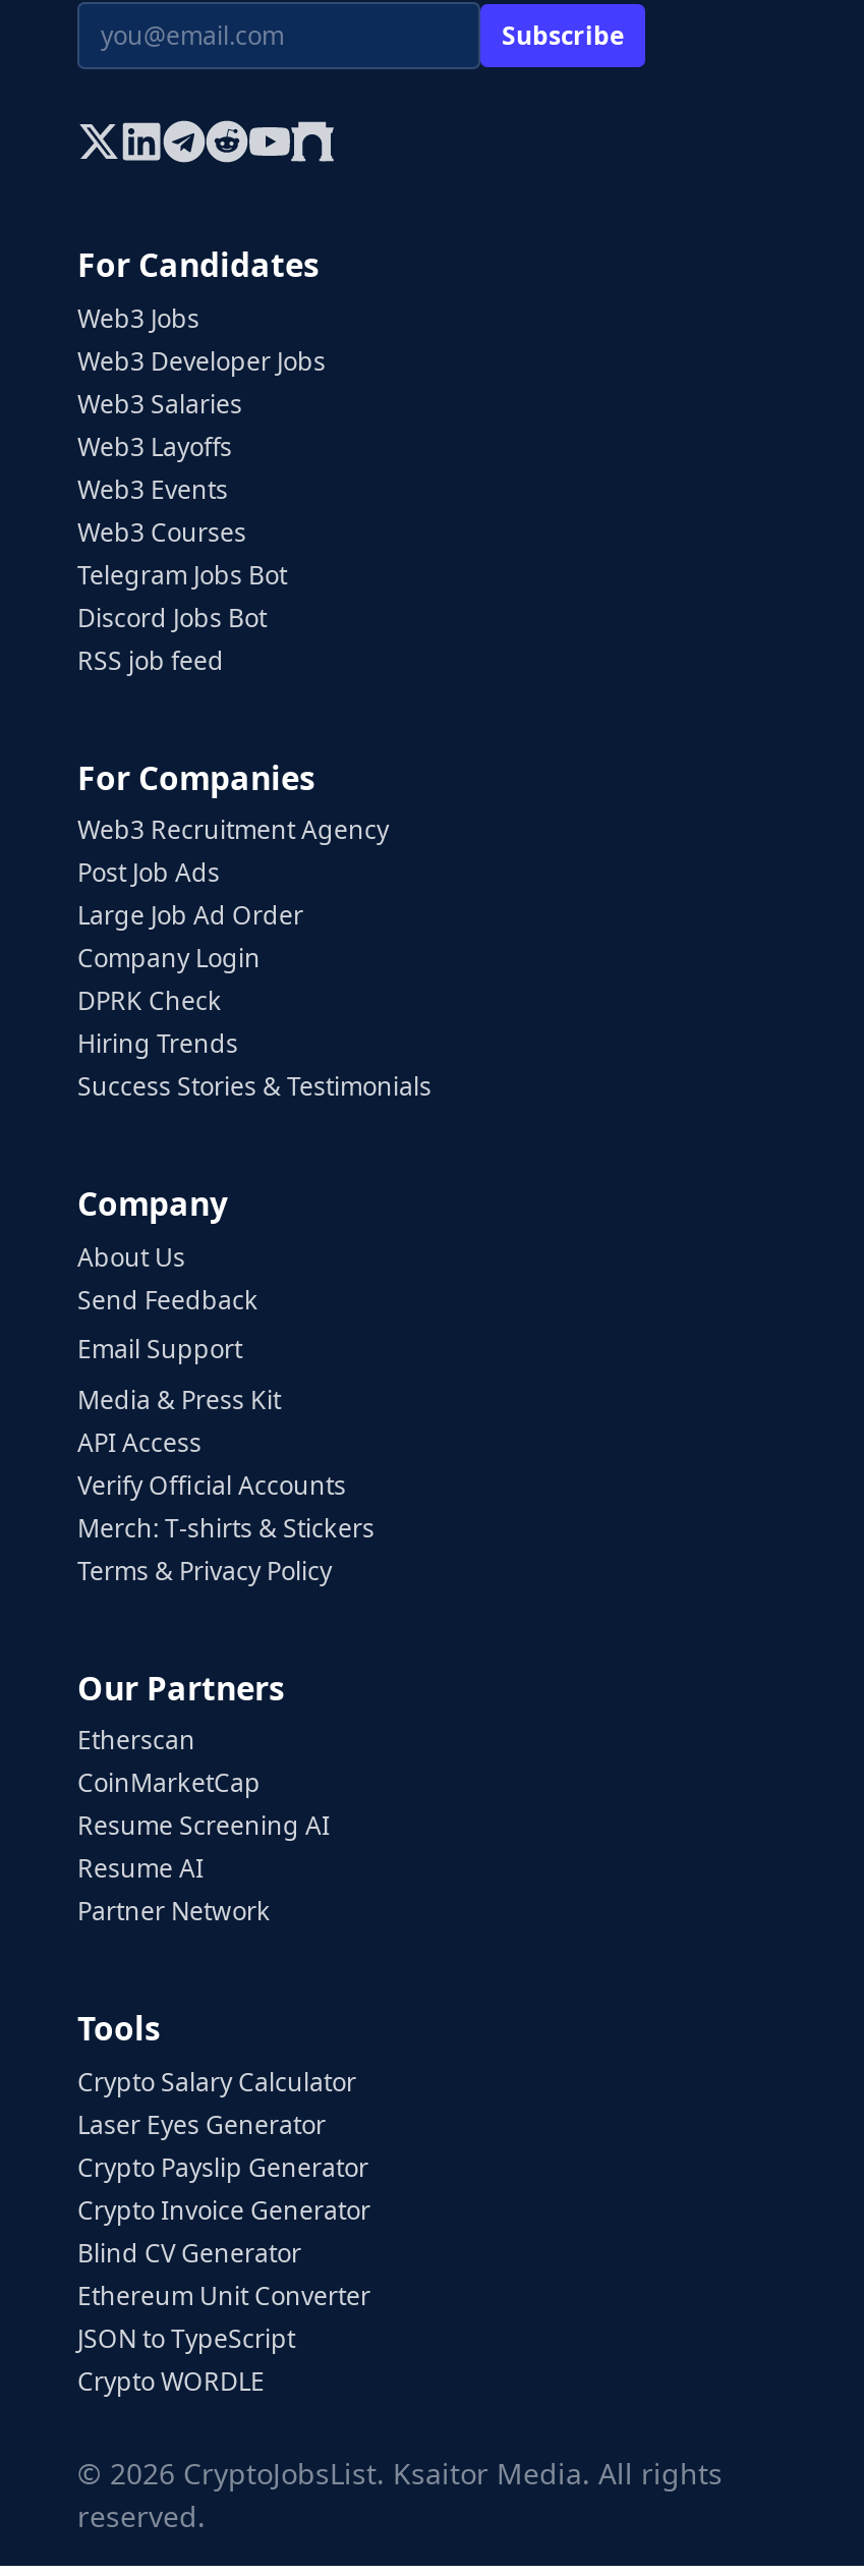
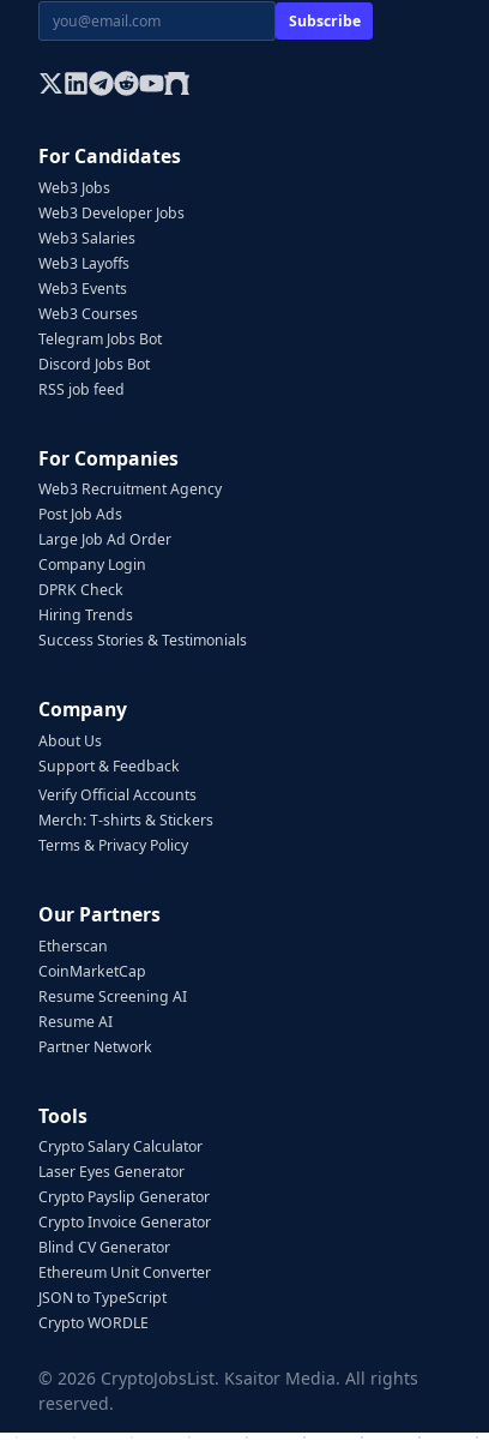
[77,1282,281,1459] Send Feedback | Email Support | Media & Press Kit | API Access -> [38,756,180,776] Support & Feedback

